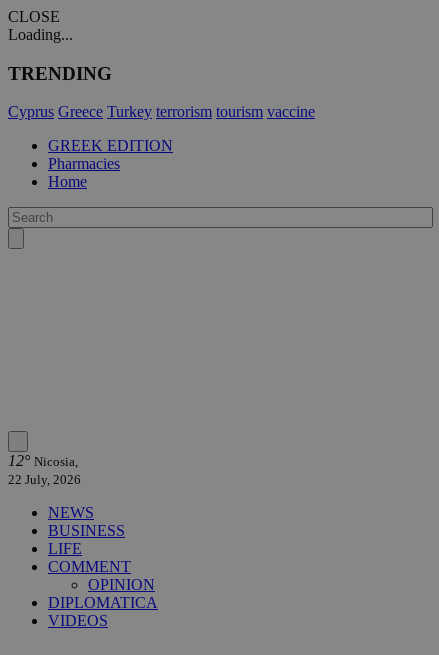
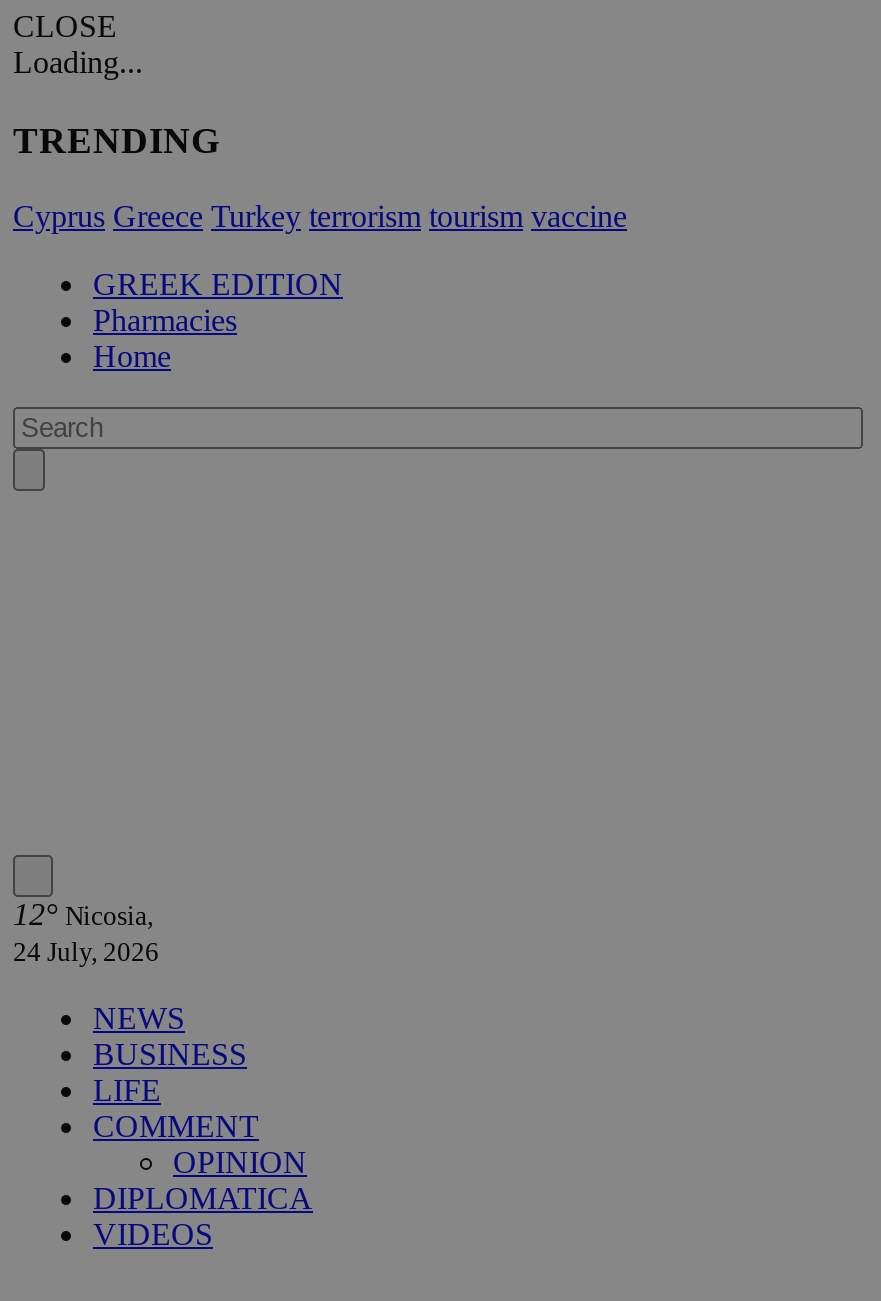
[8,472,81,487] 22 July, 2026 -> [13,938,159,968] 24 July, 2026

